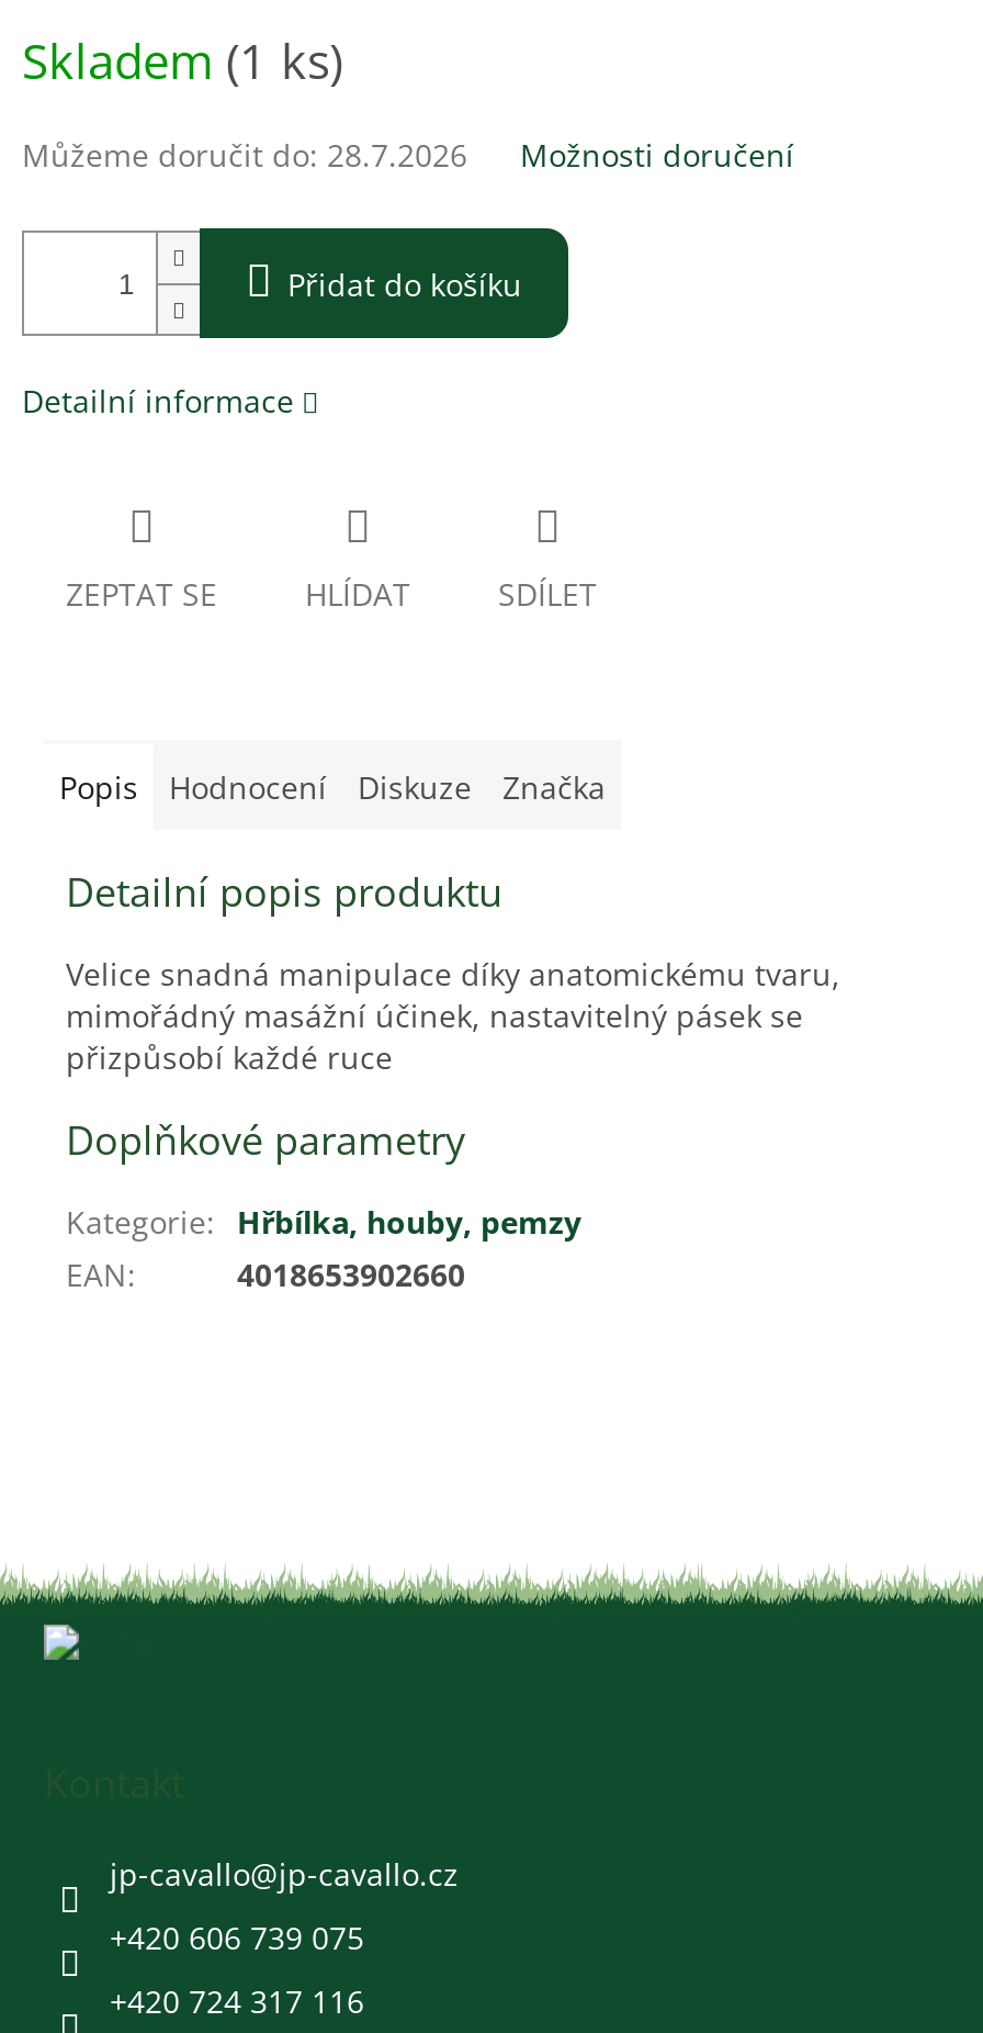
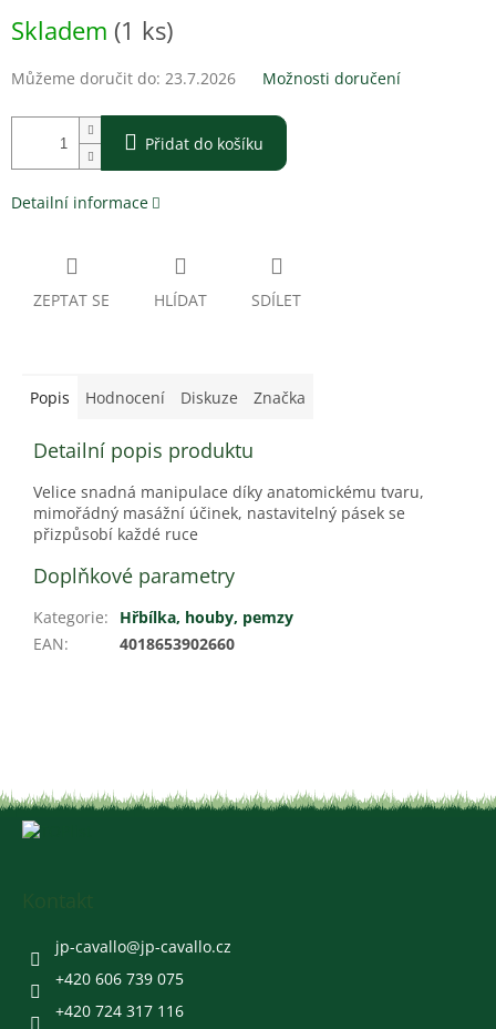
[22,135,467,177] Můžeme doručit do: 28.7.2026 -> [11,68,236,89] Můžeme doručit do: 23.7.2026

